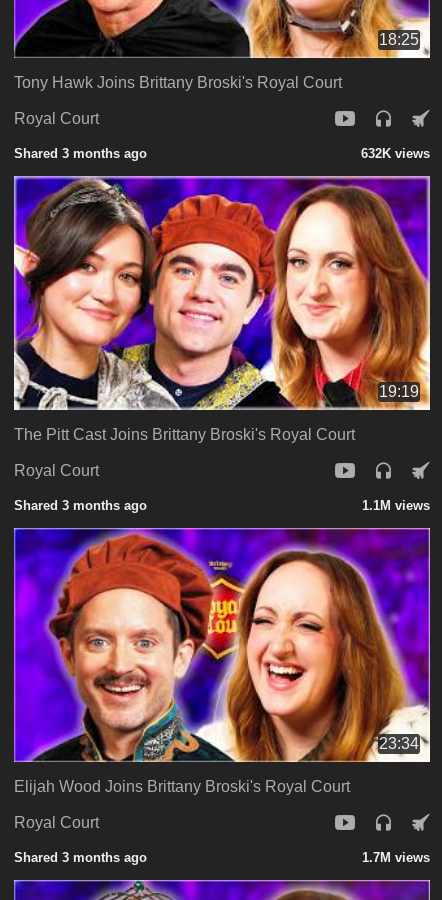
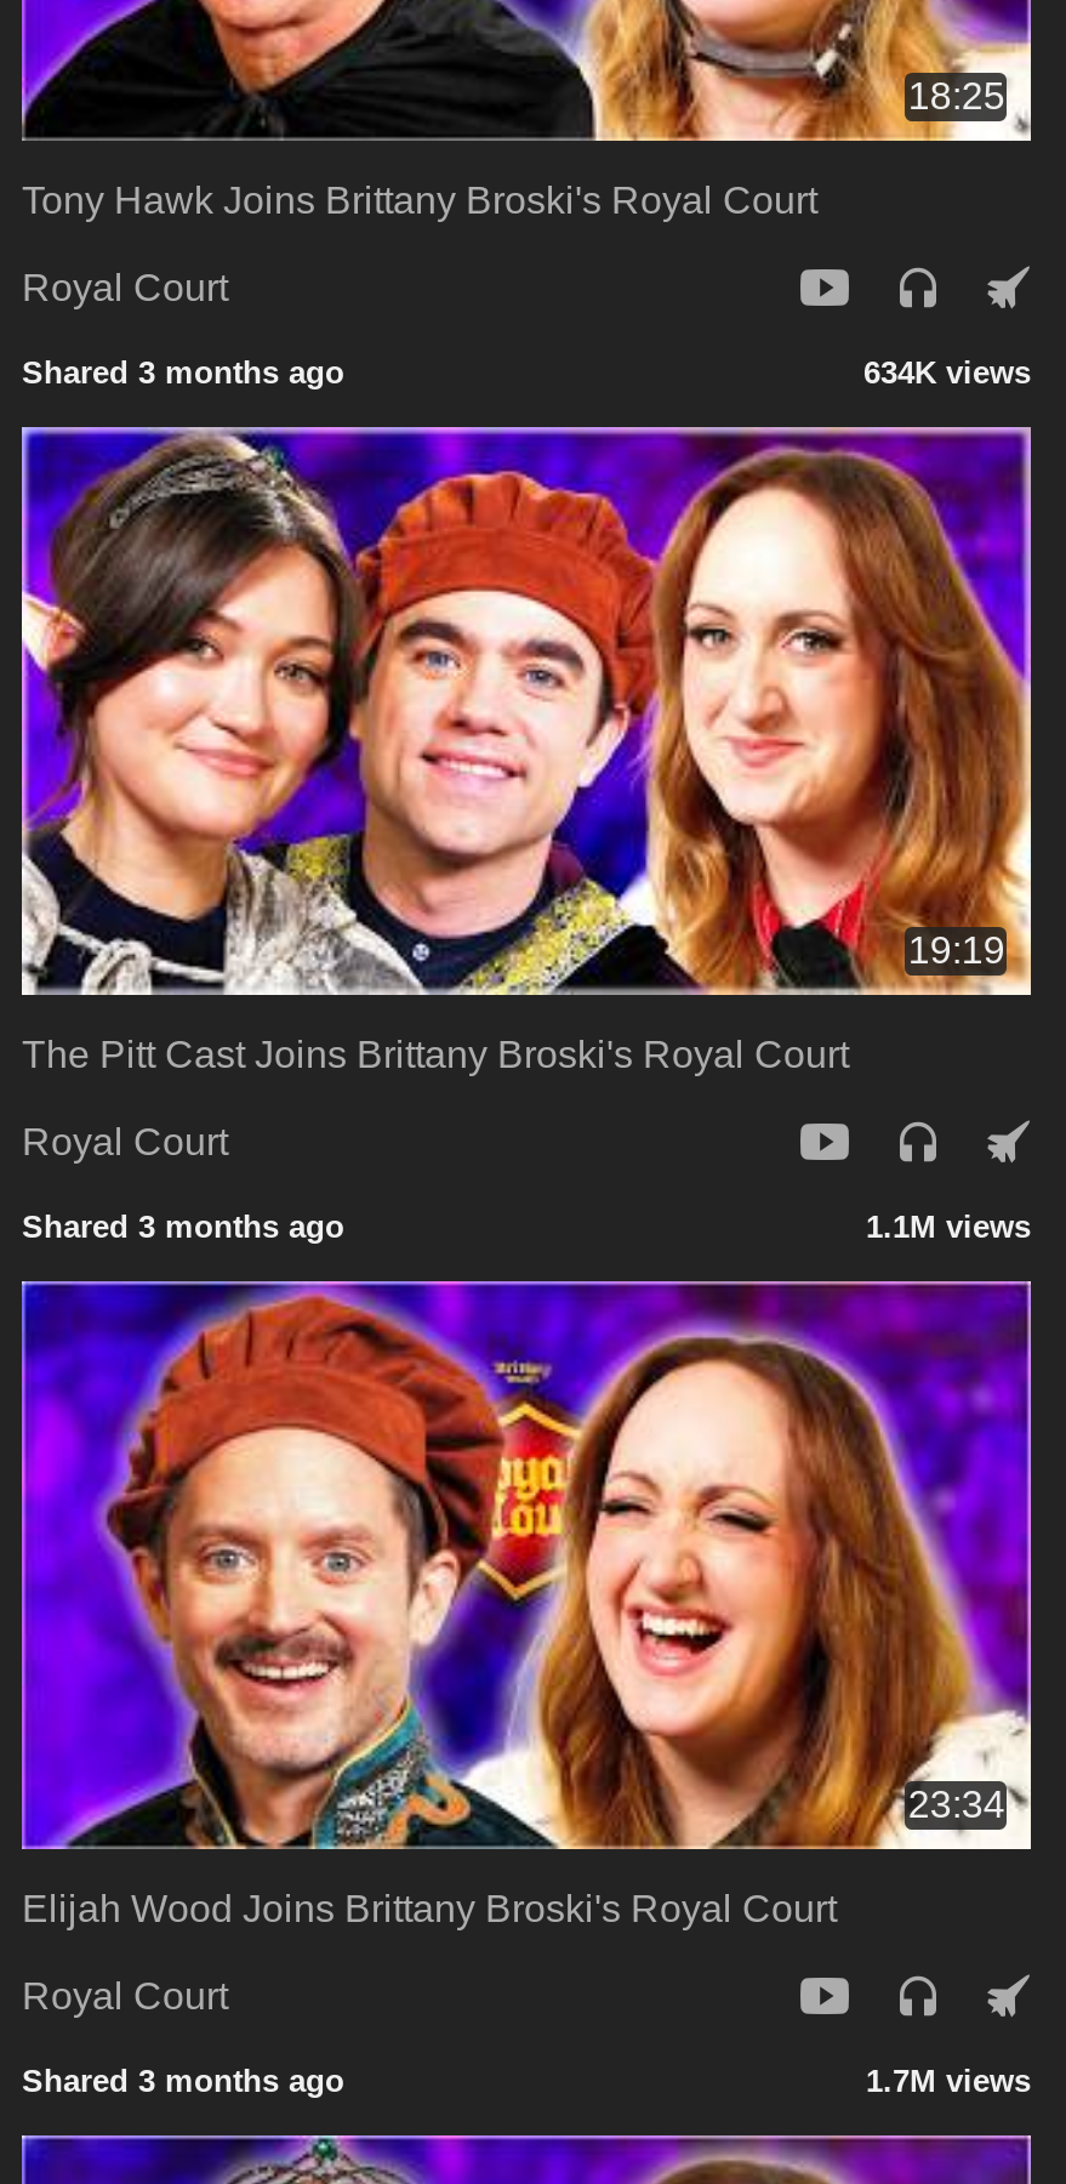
[361,146,430,161] 632K views -> [863,354,1031,390] 634K views

